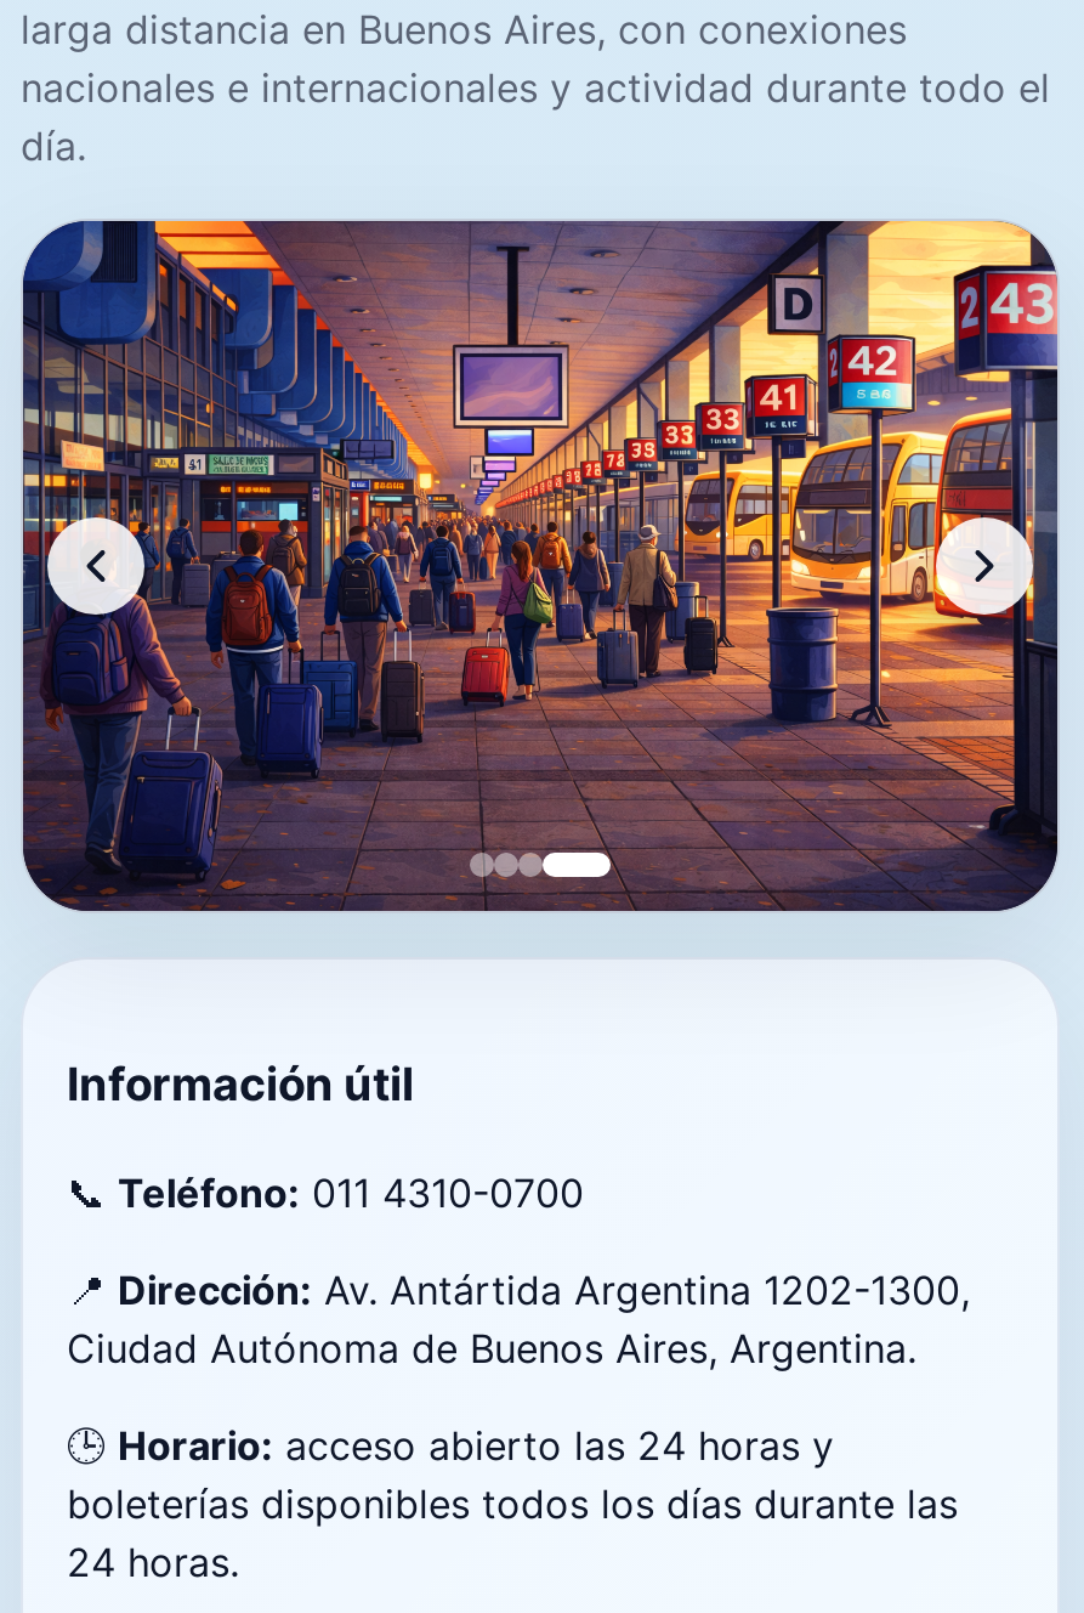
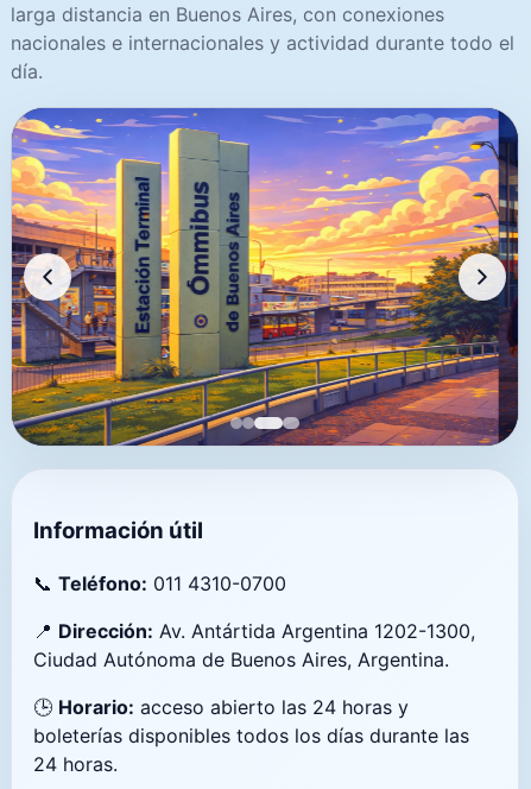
[21,219,1060,913] [image] -> [11,107,519,447] [image]

